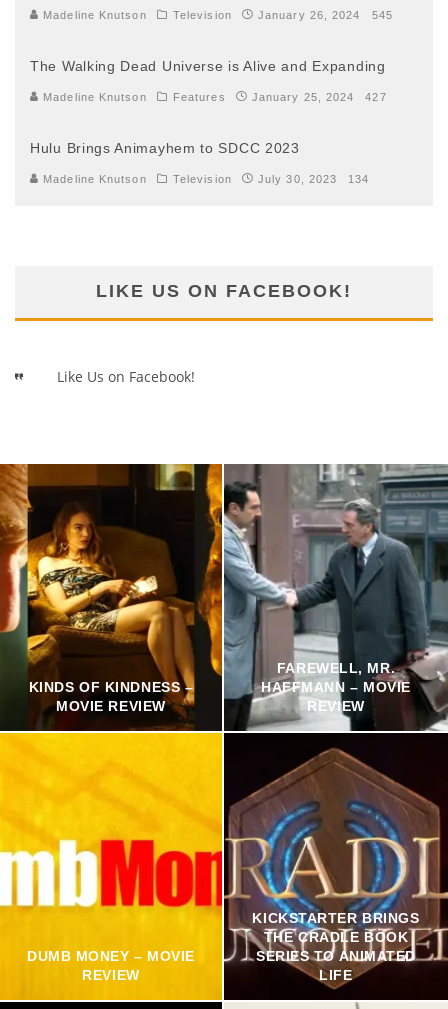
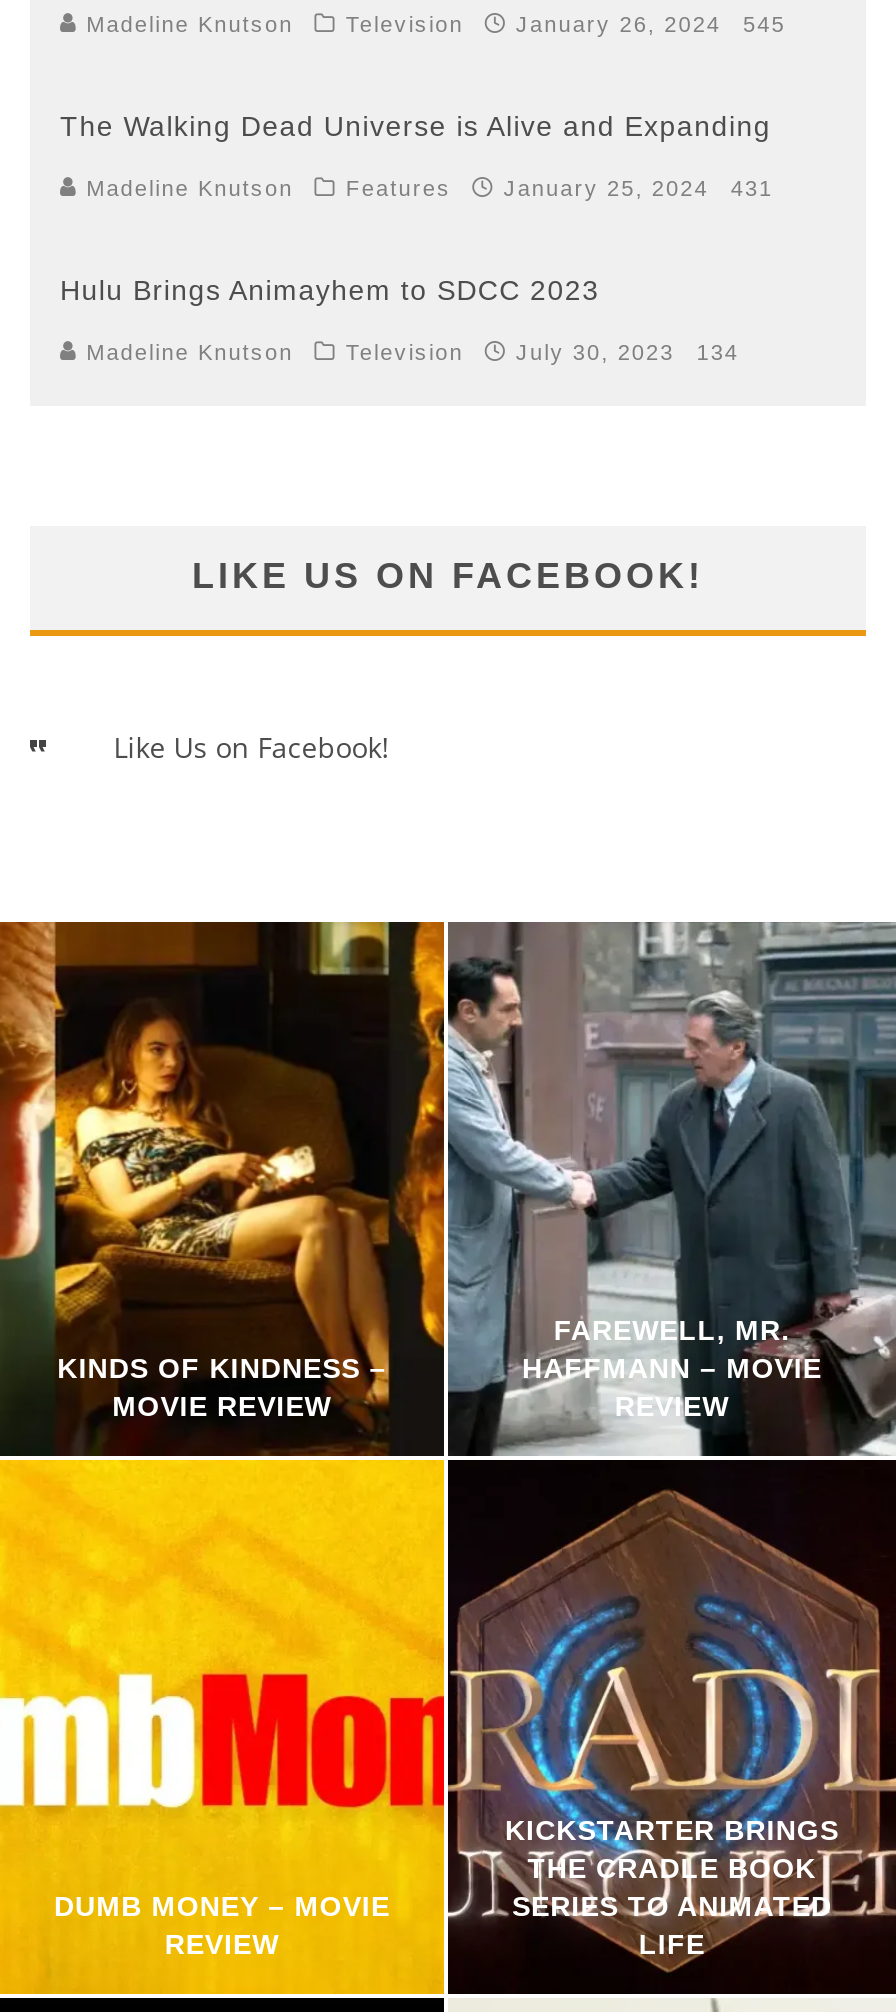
[252,91,387,103] January 25, 2024 427 -> [503,176,773,200] January 25, 2024 431

